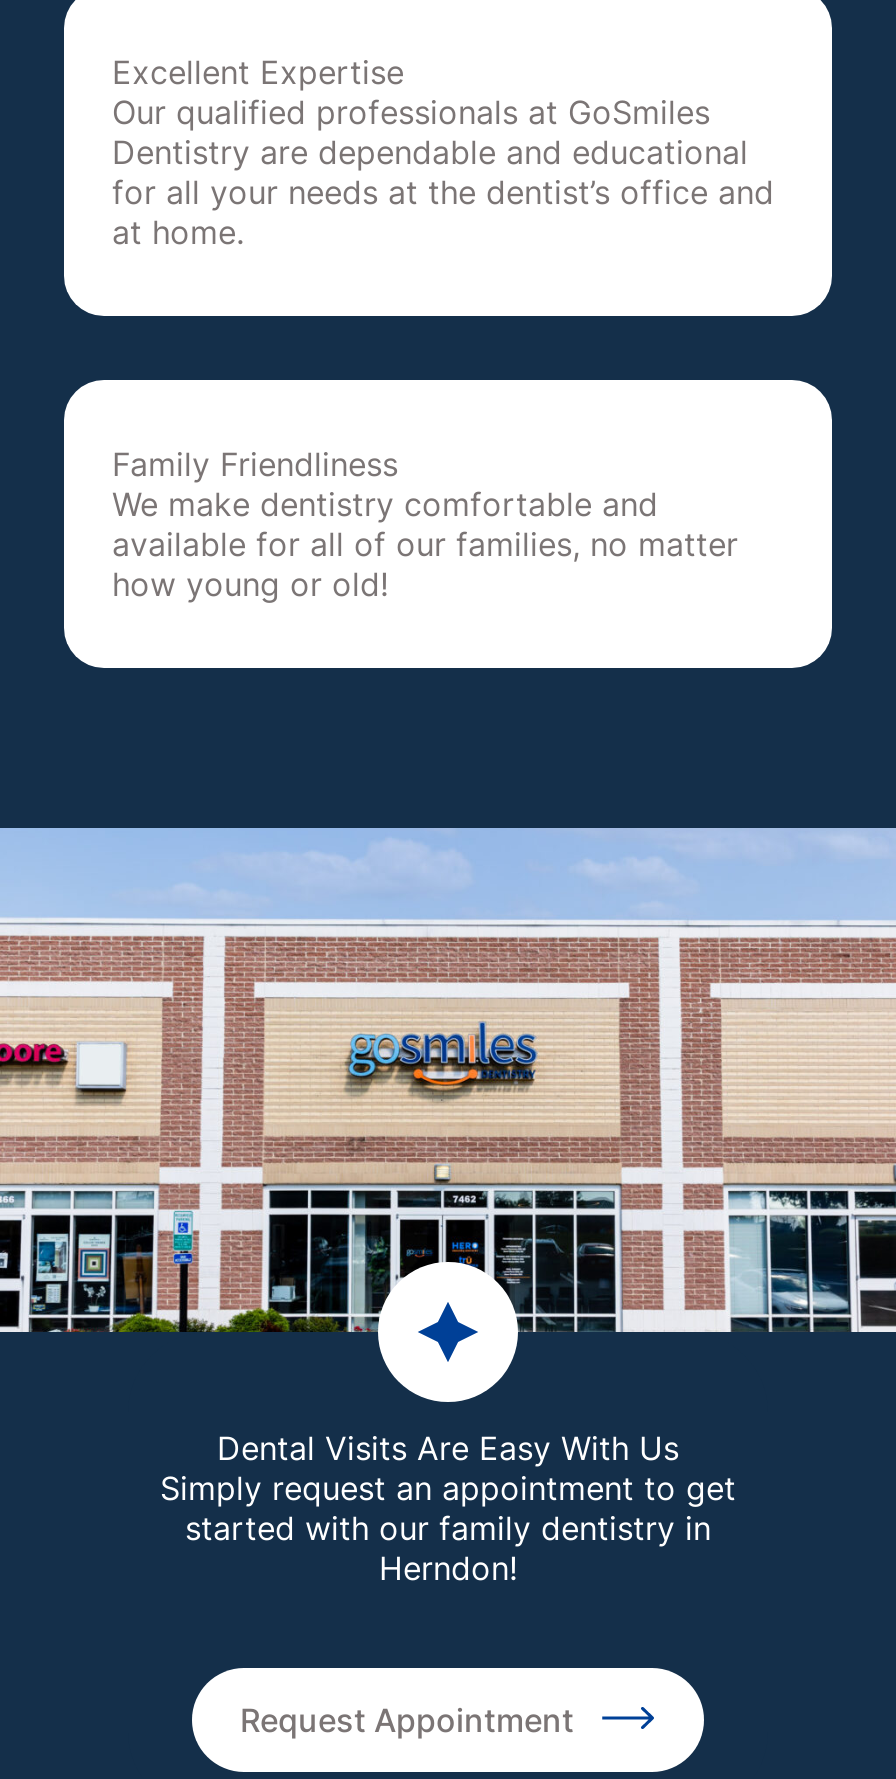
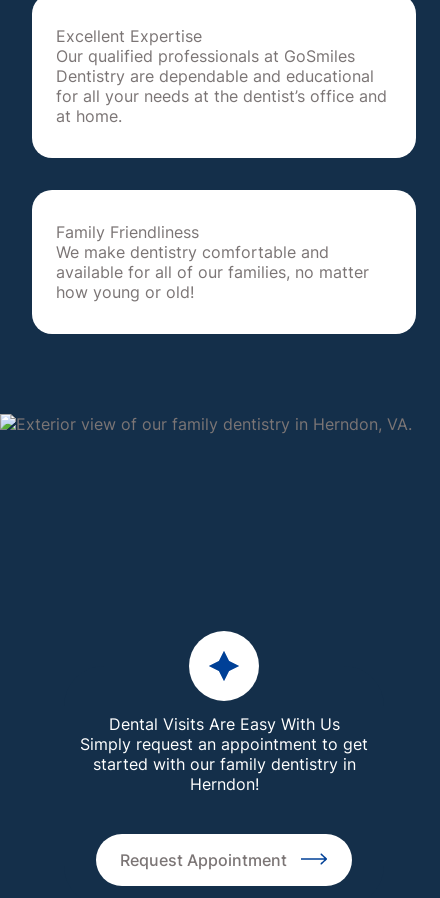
[6,826,890,1334] [image] -> none

